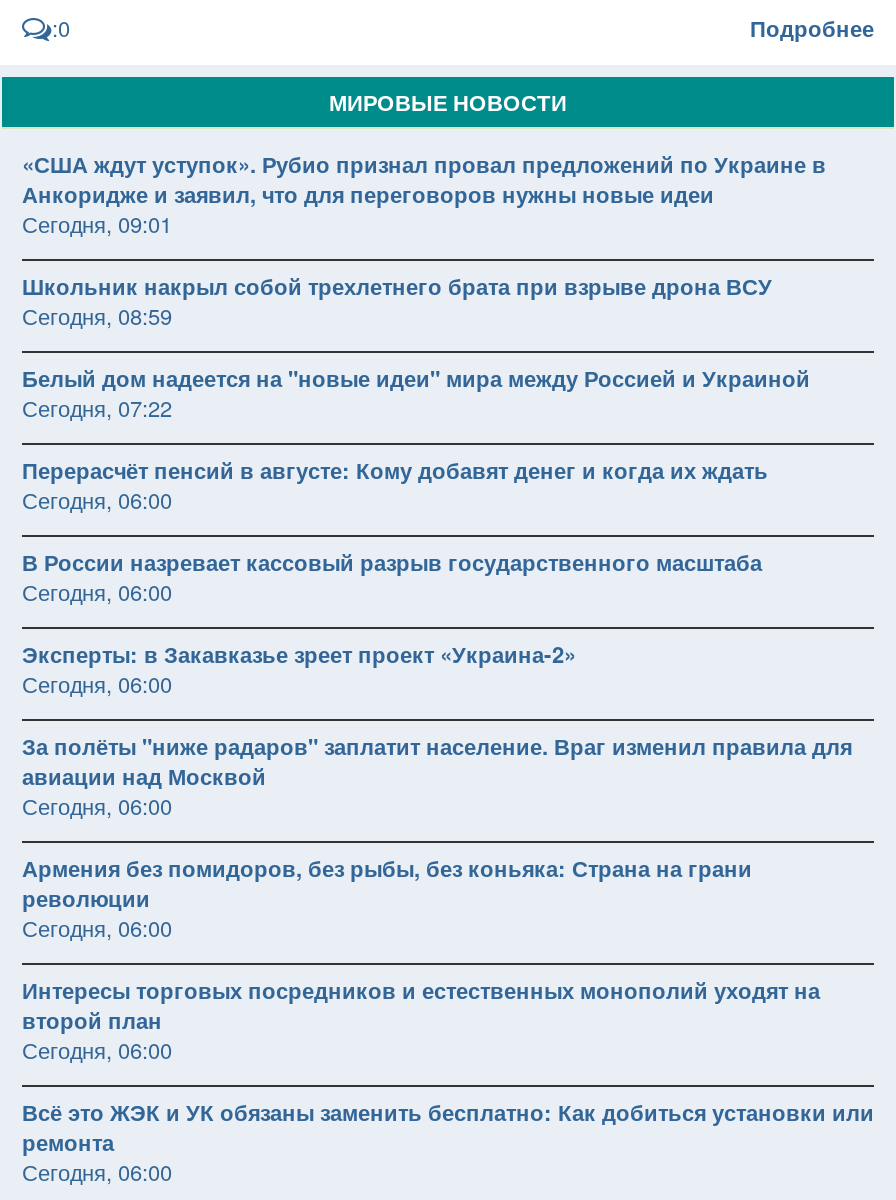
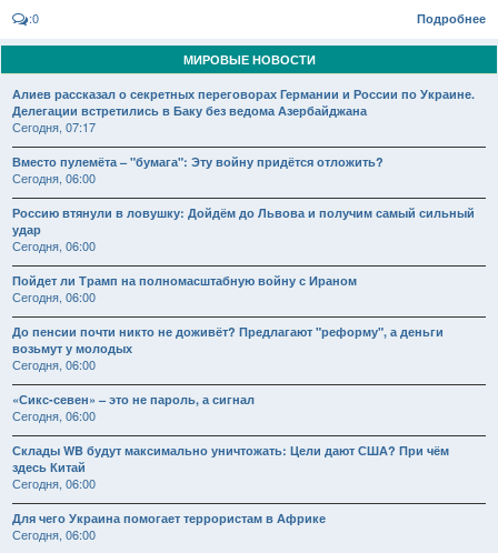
[22,149,826,485] «США ждут уступок». Рубио признал провал предложений по Украине в | Анкоридже и заявил, что для переговоров нужны новые идеи | Сегодня, 09:01 | Школьник накрыл собой трехлетнего брата при взрыве дрона ВСУ | Сегодня, 08:59 | Белый дом надеется на "новые идеи" мира между Россией и Украиной | Сегодня, 07:22 | Перерасчёт пенсий в августе: Кому добавят денег и когда их ждать -> [12,85,475,170] Алиев рассказал о секретных переговорах Германии и России по Украине. | Делегации встретились в Баку без ведома Азербайджана | Сегодня, 07:17 | Вместо пулемёта – "бумага": Эту войну придётся отложить?
[22,547,762,577] В России назревает кассовый разрыв государственного масштаба -> [12,204,475,237] Россию втянули в ловушку: Дойдём до Львова и получим самый сильный | удар
[22,639,576,669] Эксперты: в Закавказье зреет проект «Украина-2» -> [12,272,357,288] Пойдет ли Трамп на полномасштабную войну с Ираном
[22,731,852,791] За полёты "ниже радаров" заплатит население. Враг изменил правила для | авиации над Москвой -> [12,323,444,356] До пенсии почти никто не доживёт? Предлагают "реформу", а деньги | возьмут у молодых
[22,853,752,913] Армения без помидоров, без рыбы, без коньяка: Страна на грани | революции -> [12,391,255,407] «Сикс-севен» – это не пароль, а сигнал
[22,975,820,1035] Интересы торговых посредников и естественных монополий уходят на | второй план -> [12,442,449,475] Склады WB будут максимально уничтожать: Цели дают США? При чём | здесь Китай
[22,1097,874,1157] Всё это ЖЭК и УК обязаны заменить бесплатно: Как добиться установки или | ремонта -> [12,509,326,526] Для чего Украина помогает террористам в Африке

